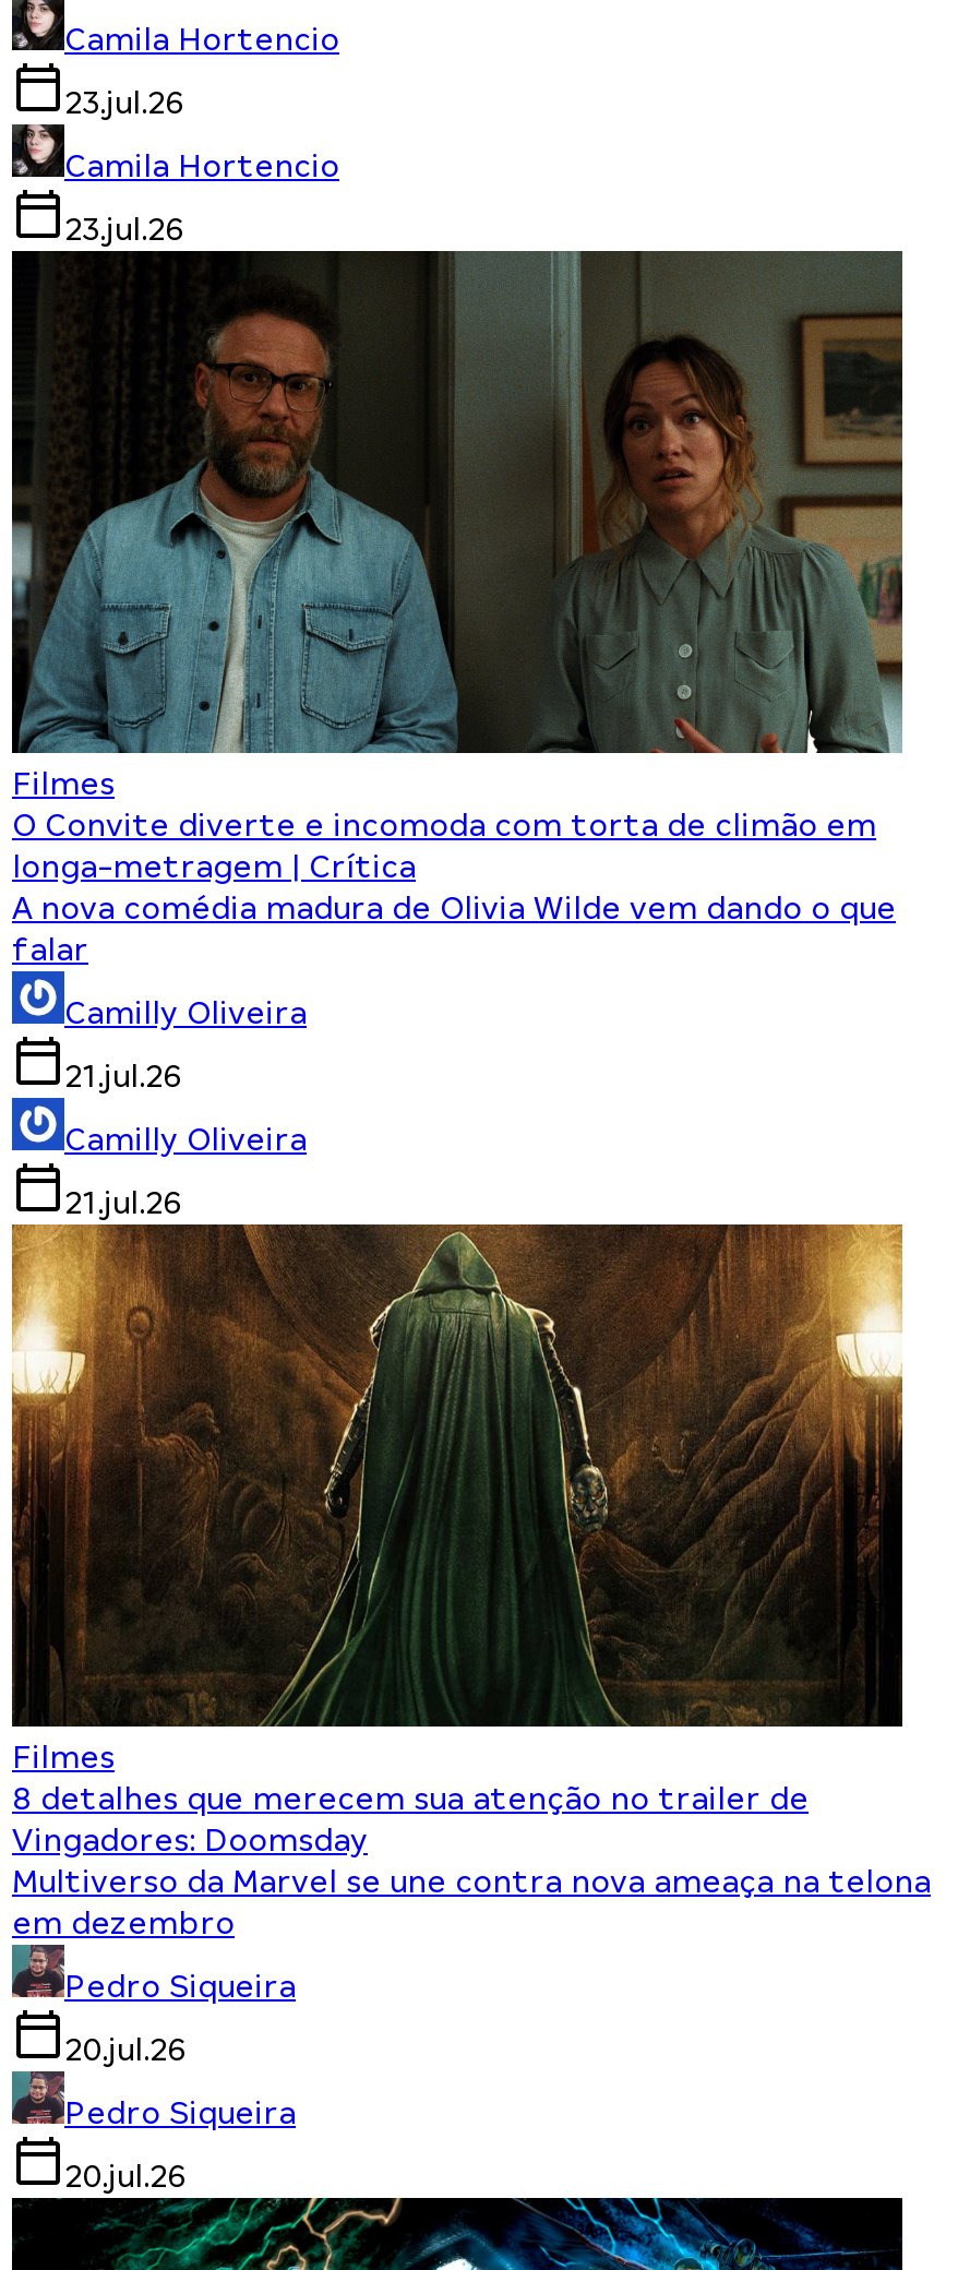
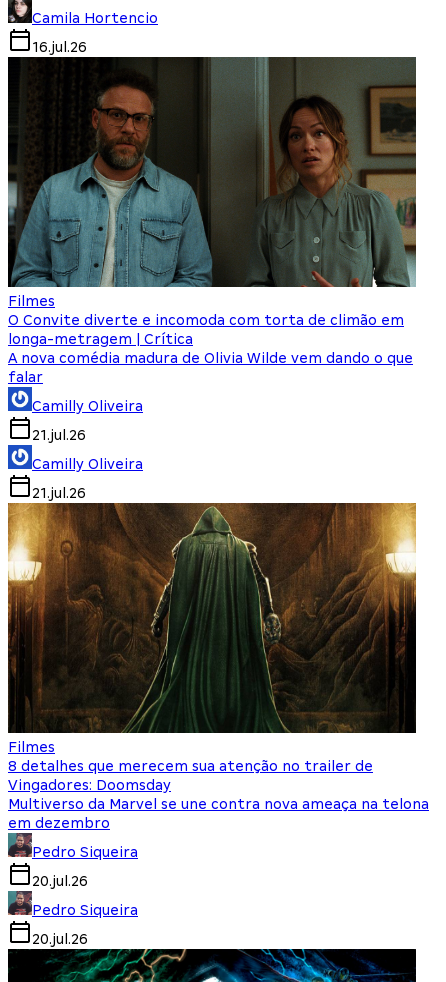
[64,85,339,247] 23.jul.26 | Camila Hortencio | 23.jul.26 -> [32,39,87,55] 16.jul.26

